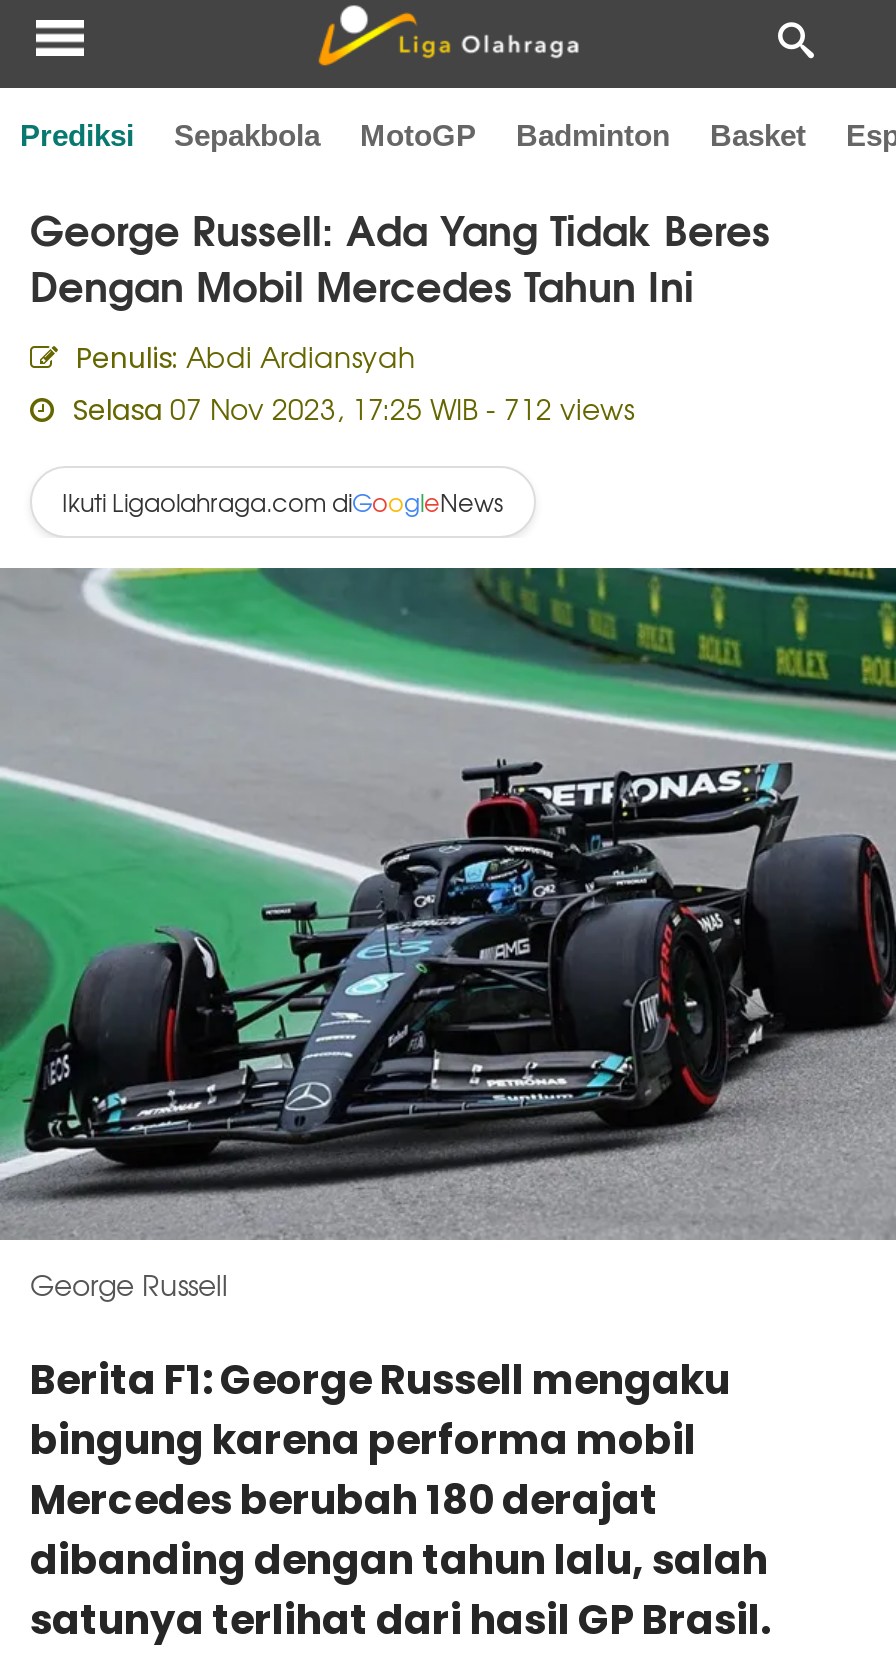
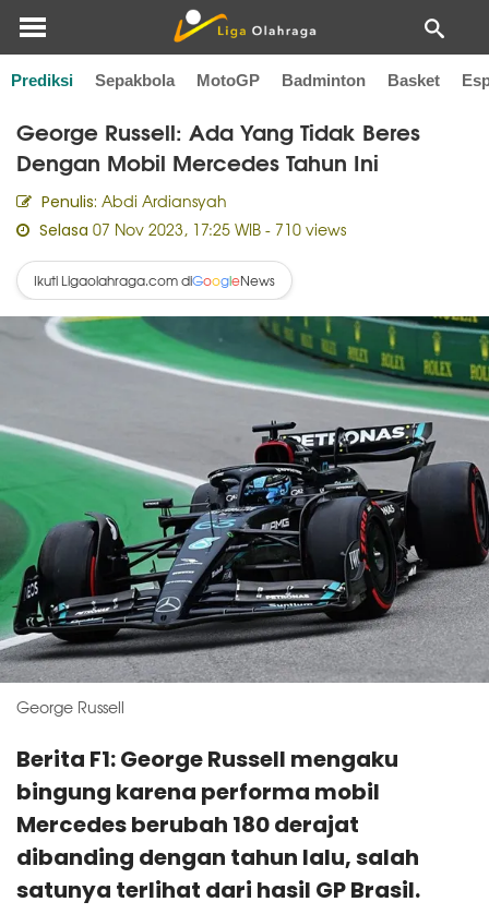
[64,388,634,428] Selasa 07 Nov 2023, 17:25 WIB - 712 views -> [35,218,346,240] Selasa 07 Nov 2023, 17:25 WIB - 710 views

